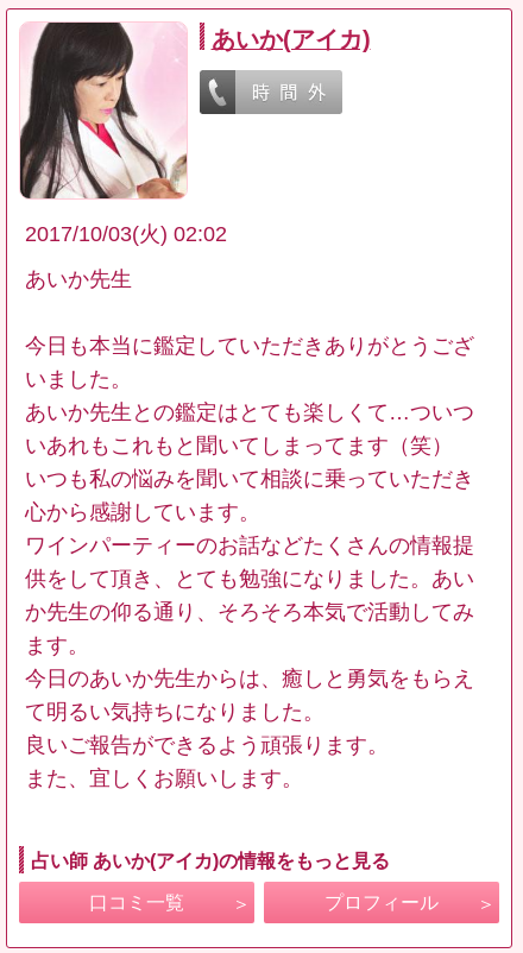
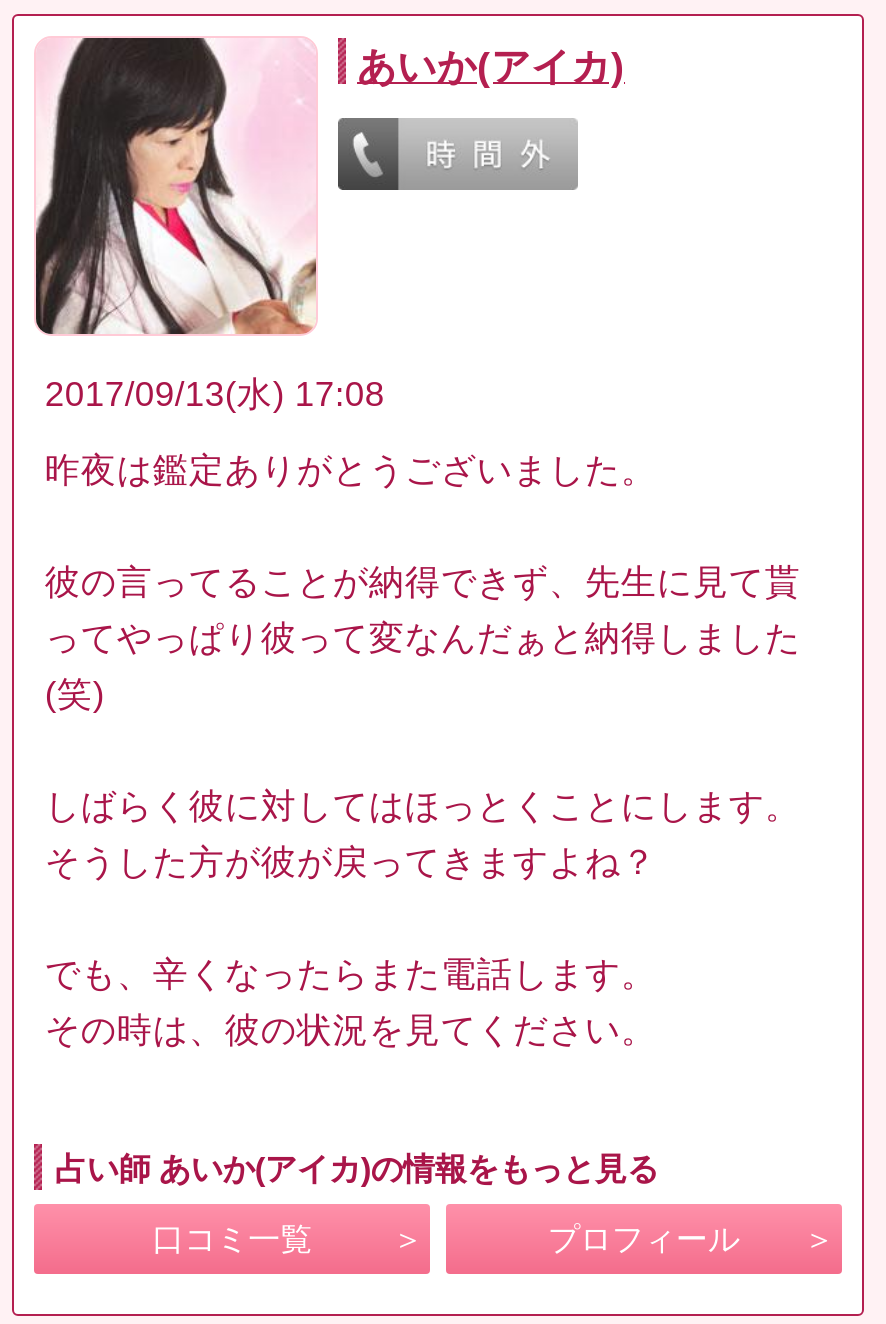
[25,223,475,791] 2017/10/03(火) 02:02 | あいか先生 | 今日も本当に鑑定していただきありがとうござ | いました。 | あいか先生との鑑定はとても楽しくて…ついつ | いあれもこれもと聞いてしまってます（笑） | いつも私の悩みを聞いて相談に乗っていただき | 心から感謝しています。 | ワインパーティーのお話などたくさんの情報提 | 供をして頂き、とても勉強になりました。あい | か先生の仰る通り、そろそろ本気で活動してみ | ます。 | 今日のあいか先生からは、癒しと勇気をもらえ | て明るい気持ちになりました。 | 良いご報告ができるよう頑張ります。 | また、宜しくお願いします。 -> [45,374,801,1050] 2017/09/13(水) 17:08 | 昨夜は鑑定ありがとうございました。 | 彼の言ってることが納得できず、先生に見て貰 | ってやっぱり彼って変なんだぁと納得しました | (笑) | しばらく彼に対してはほっとくことにします。 | そうした方が彼が戻ってきますよね？ | でも、辛くなったらまた電話します。 | その時は、彼の状況を見てください。

